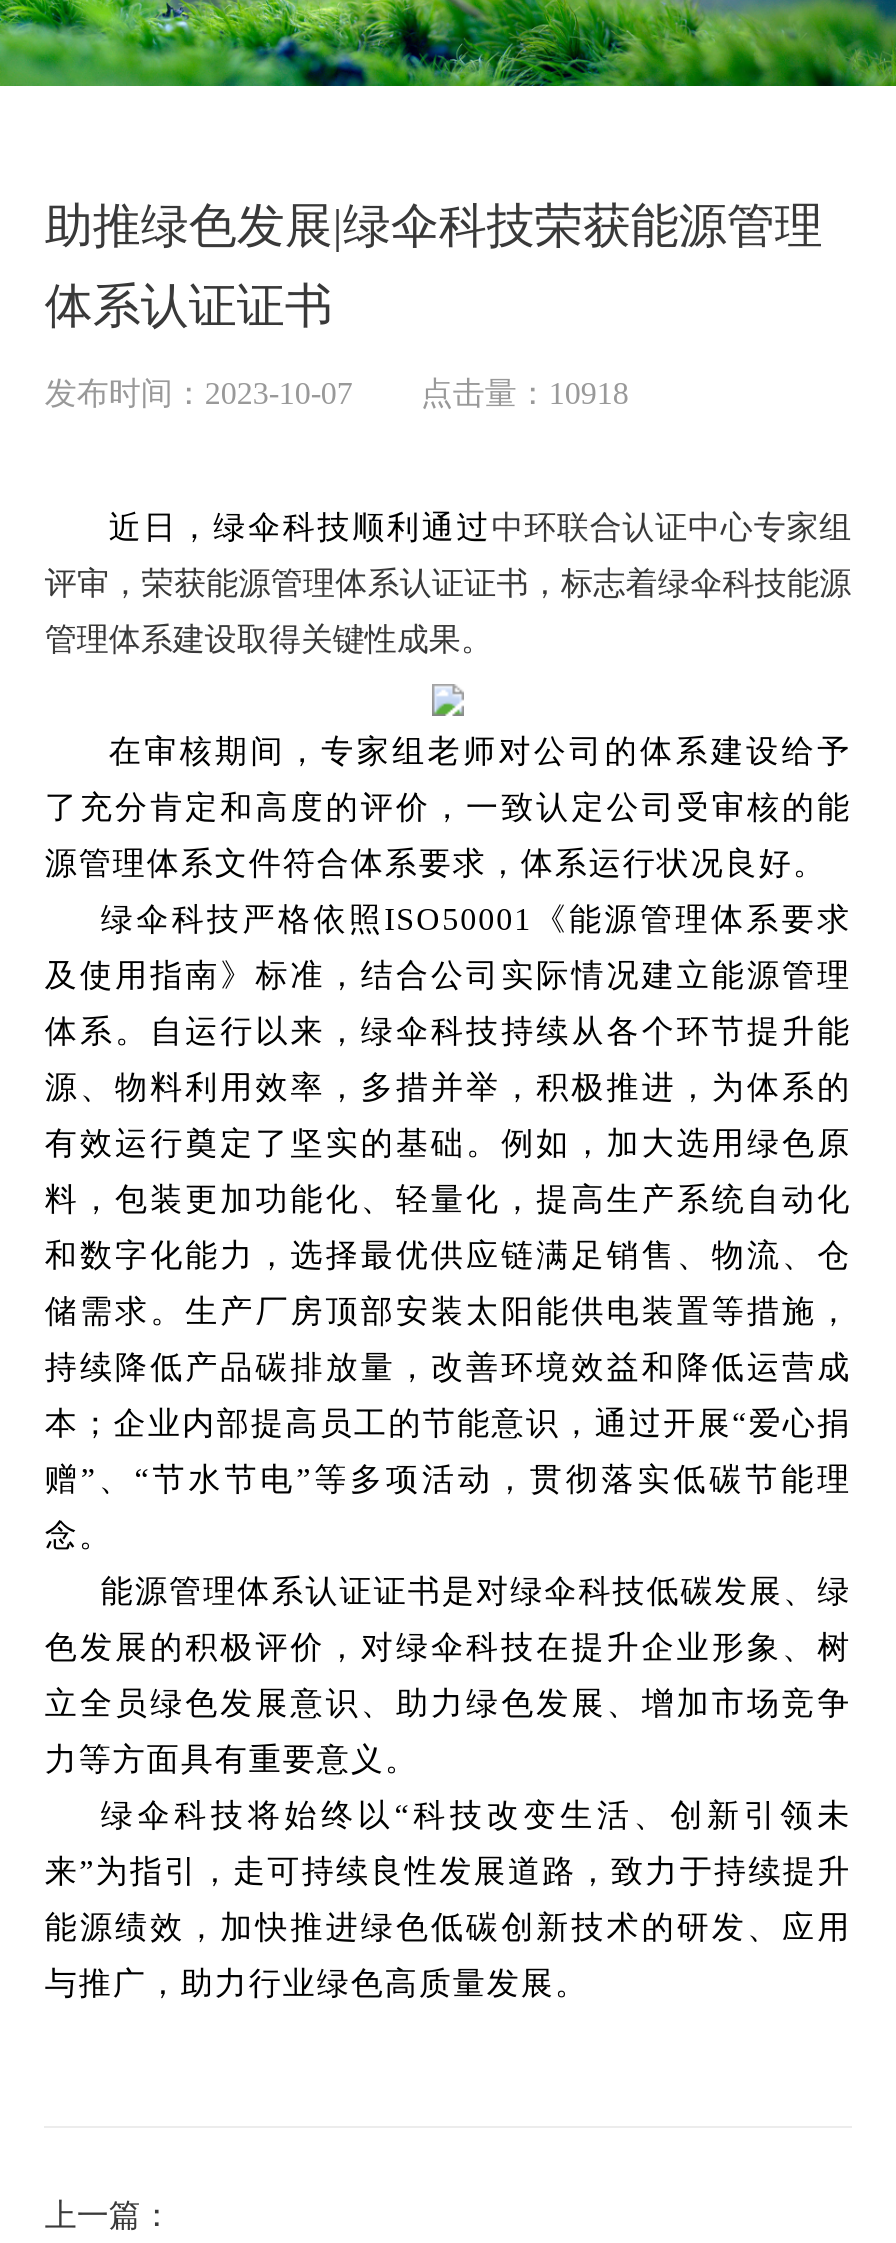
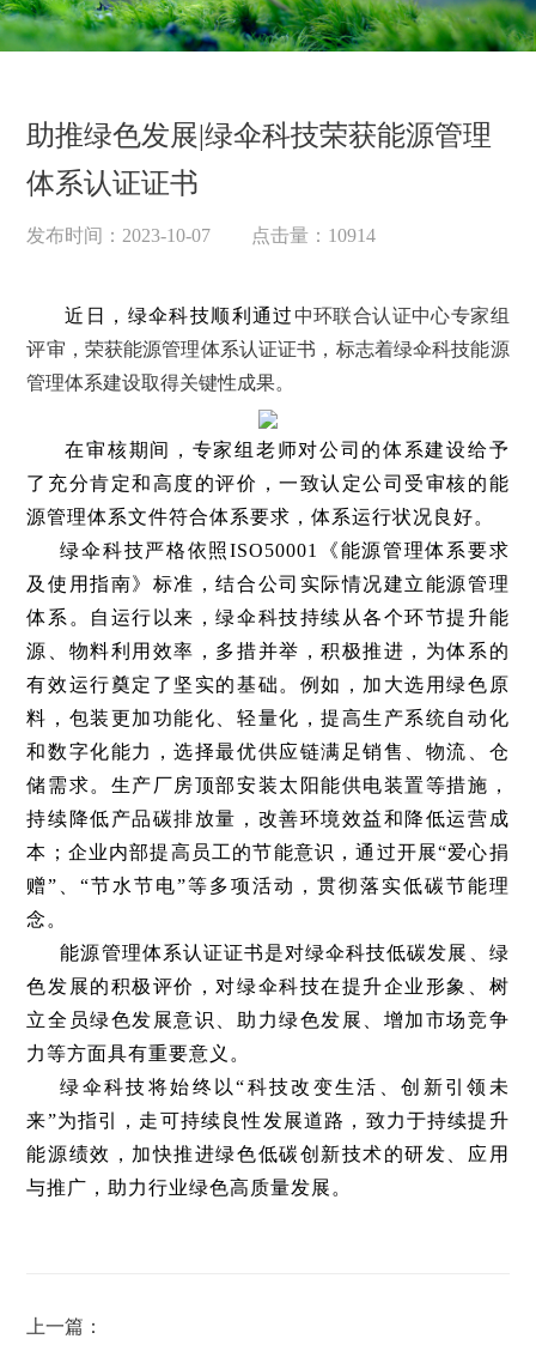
[45,377,629,411] 发布时间：2023-10-07 点击量：10918 -> [27,226,376,246] 发布时间：2023-10-07 点击量：10914

